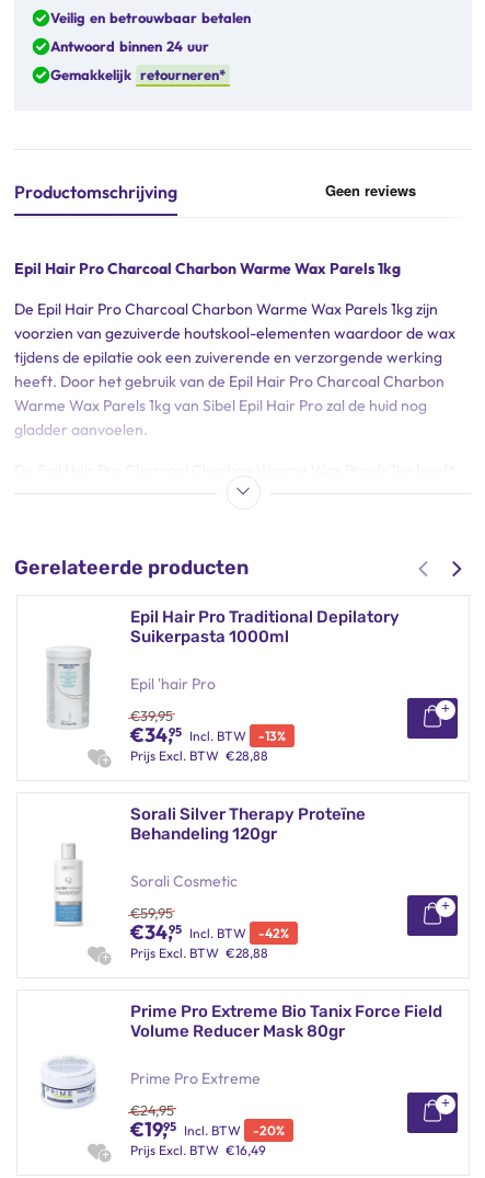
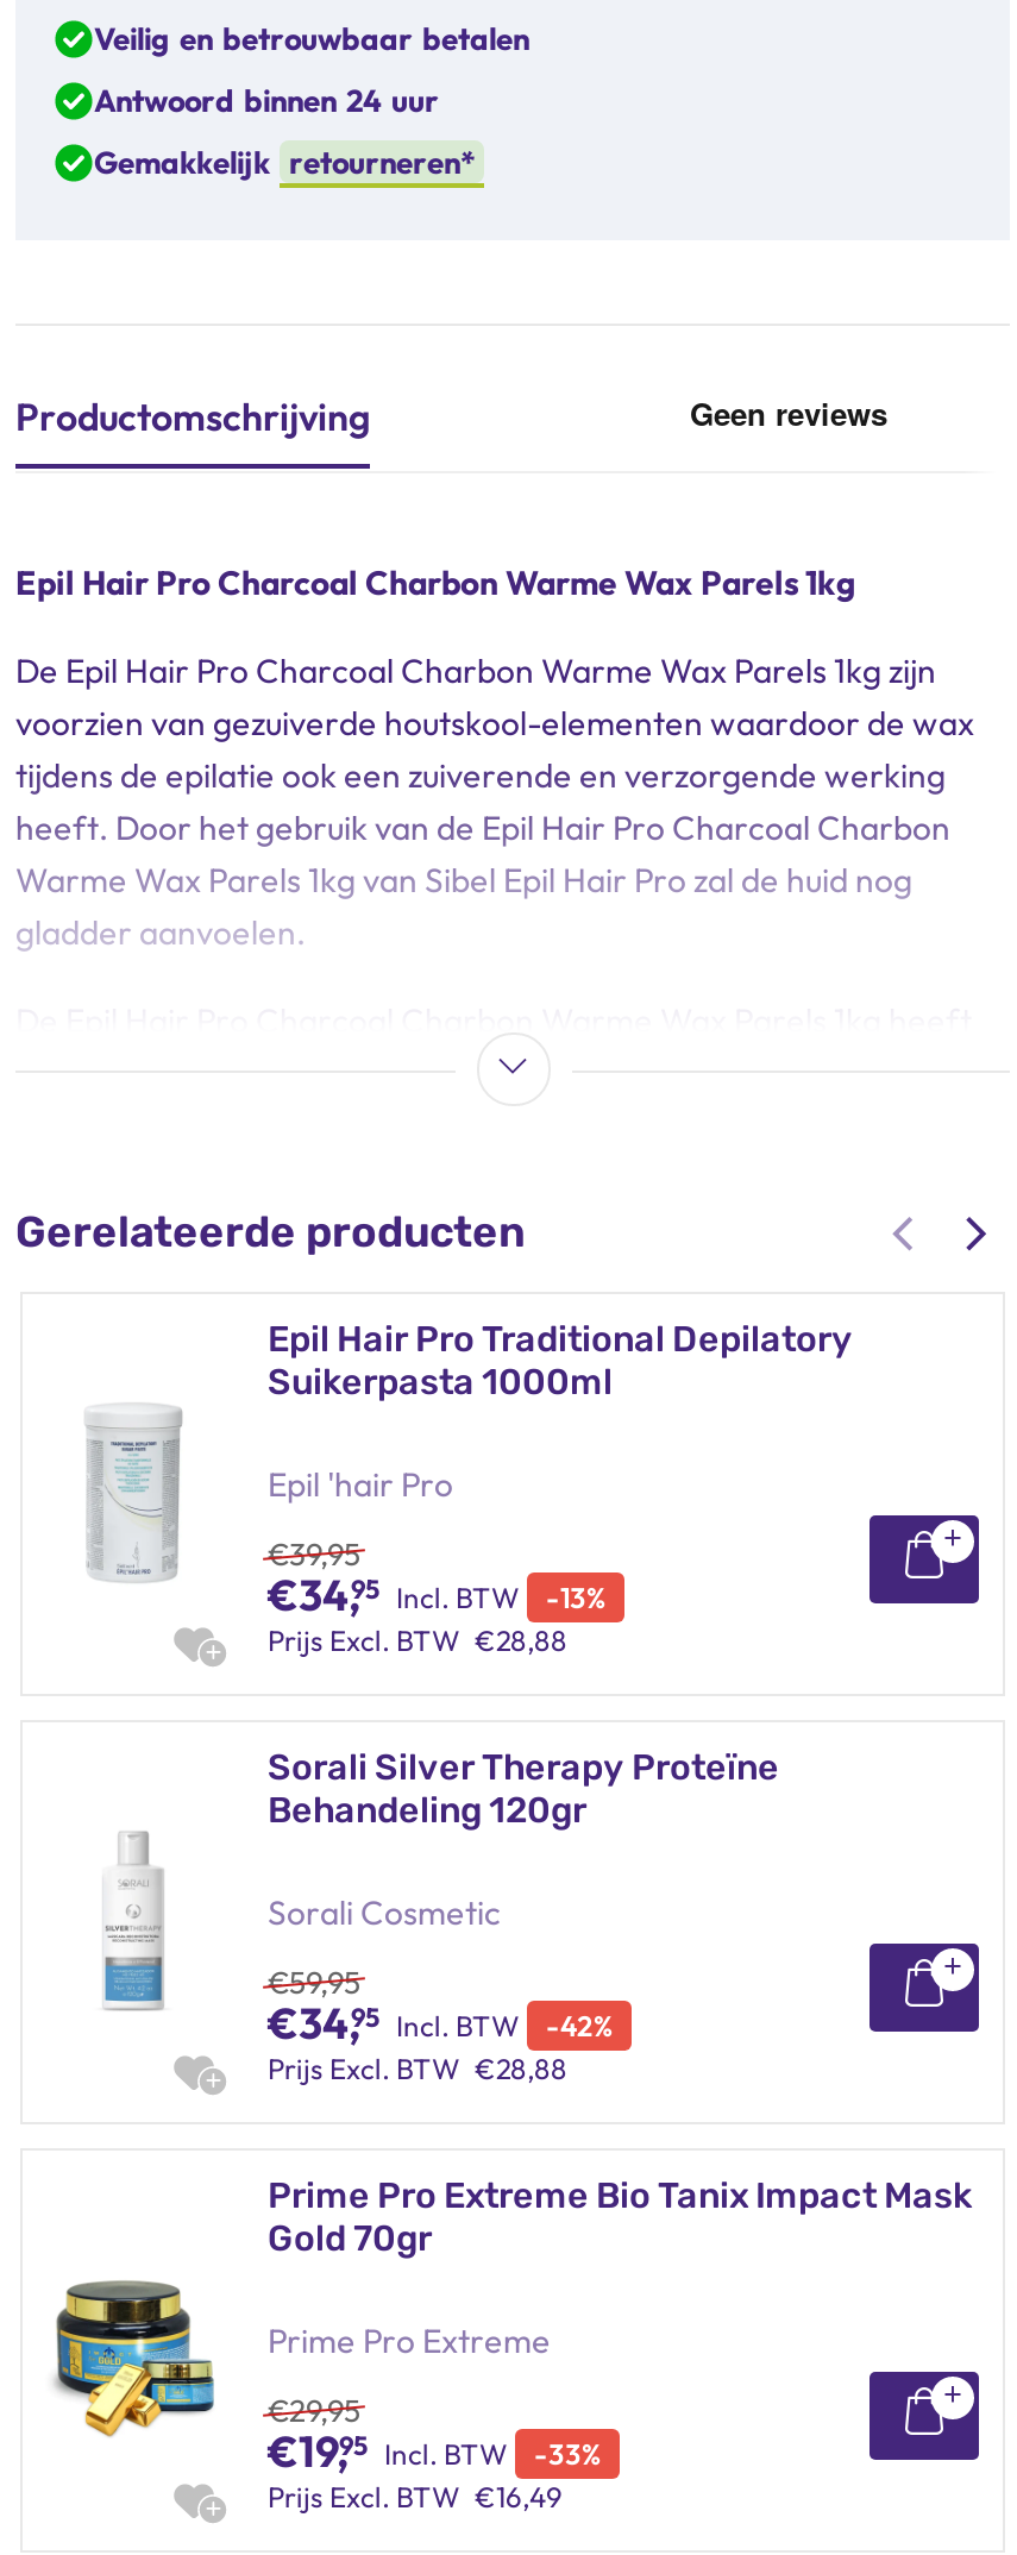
[130,1001,442,1041] Prime Pro Extreme Bio Tanix Force Field | Volume Reducer Mask 80gr -> [267,2174,972,2259] Prime Pro Extreme Bio Tanix Impact Mask | Gold 70gr
[33,1051,174,1122] [image] | €24,95 -> [54,2279,360,2438] [image] | €29,95
[253,1122,285,1138] -20% -> [534,2435,600,2471] -33%

